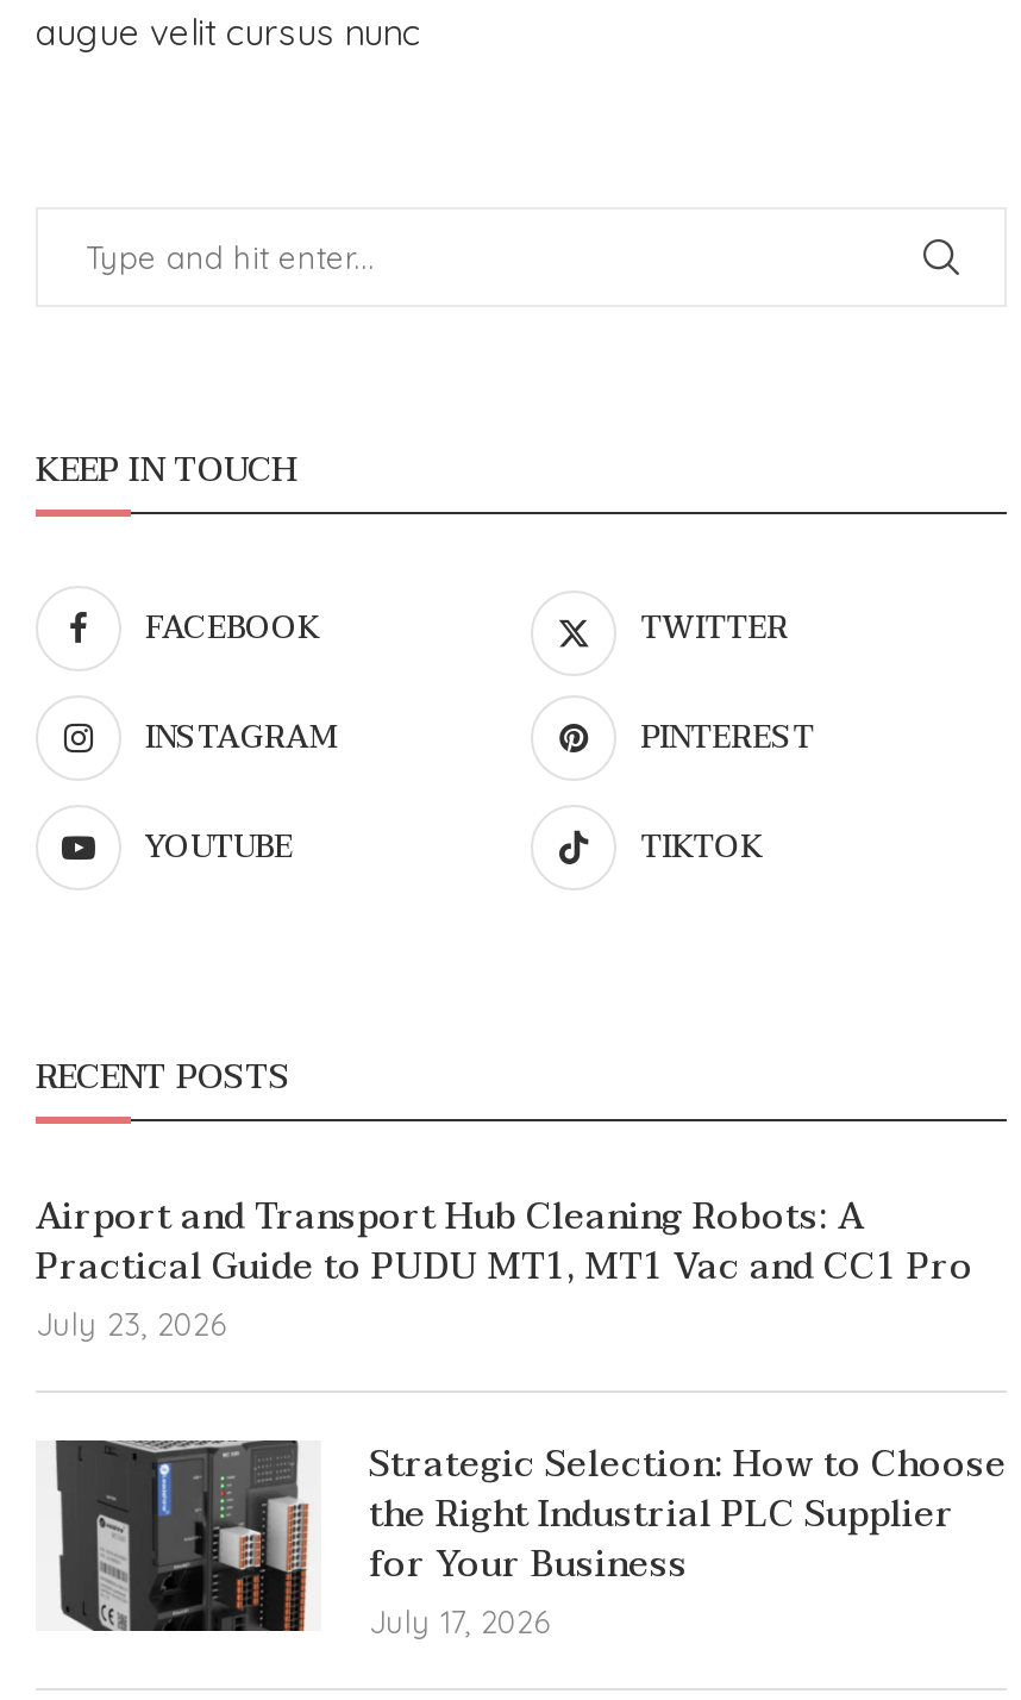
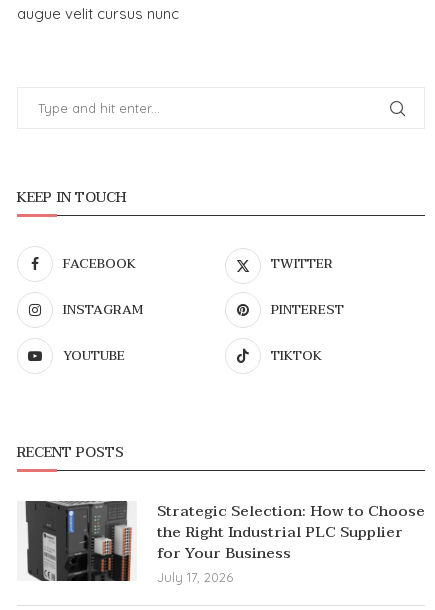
[36,1187,973,1344] Airport and Transport Hub Cleaning Robots: A | Practical Guide to PUDU MT1, MT1 Vac and CC1 Pro | July 23, 2026 -> none

